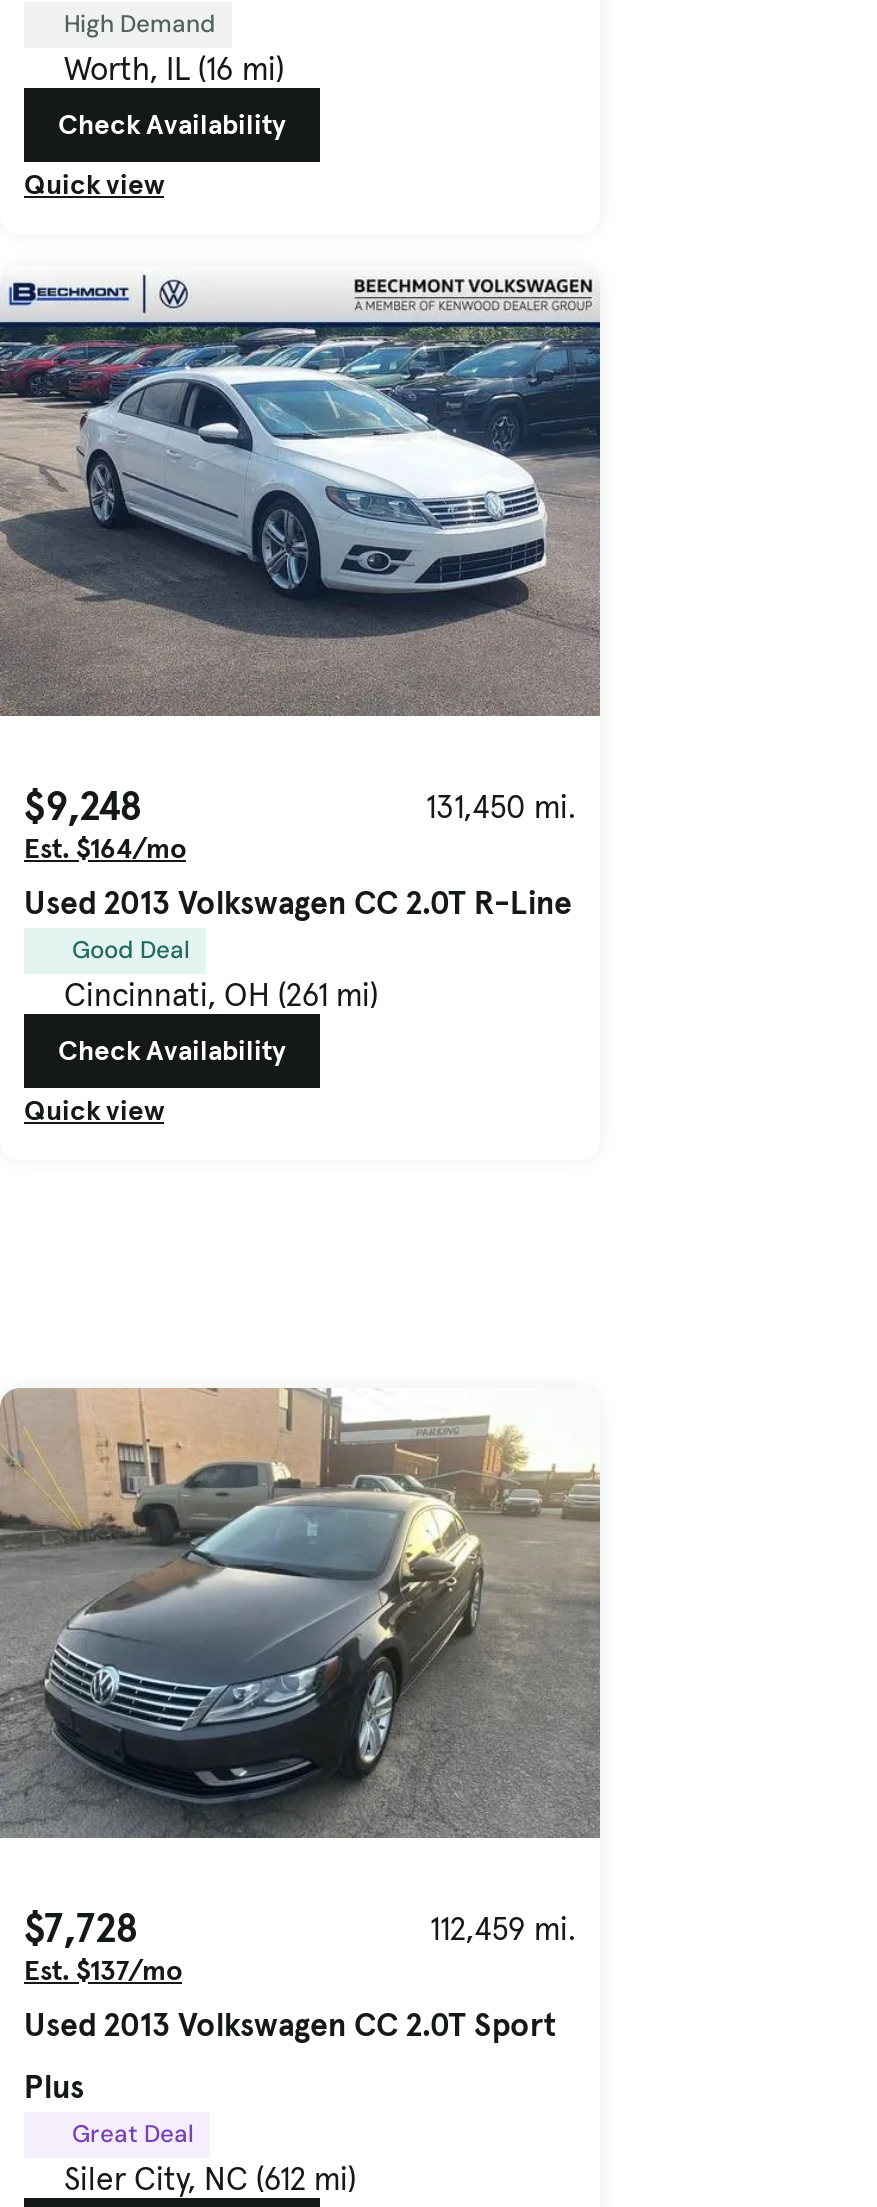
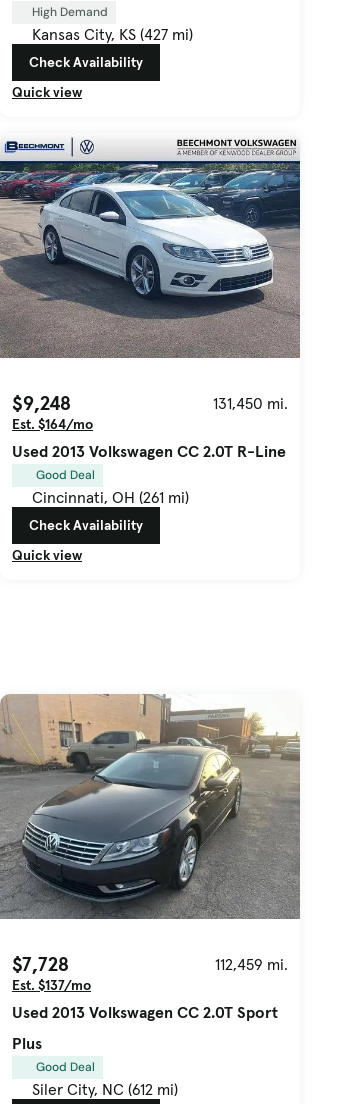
[64,48,284,88] Worth, IL (16 mi) -> [32,24,193,44] Kansas City, KS (427 mi)
[72,2118,194,2150] Great Deal -> [36,1059,95,1075] Good Deal

